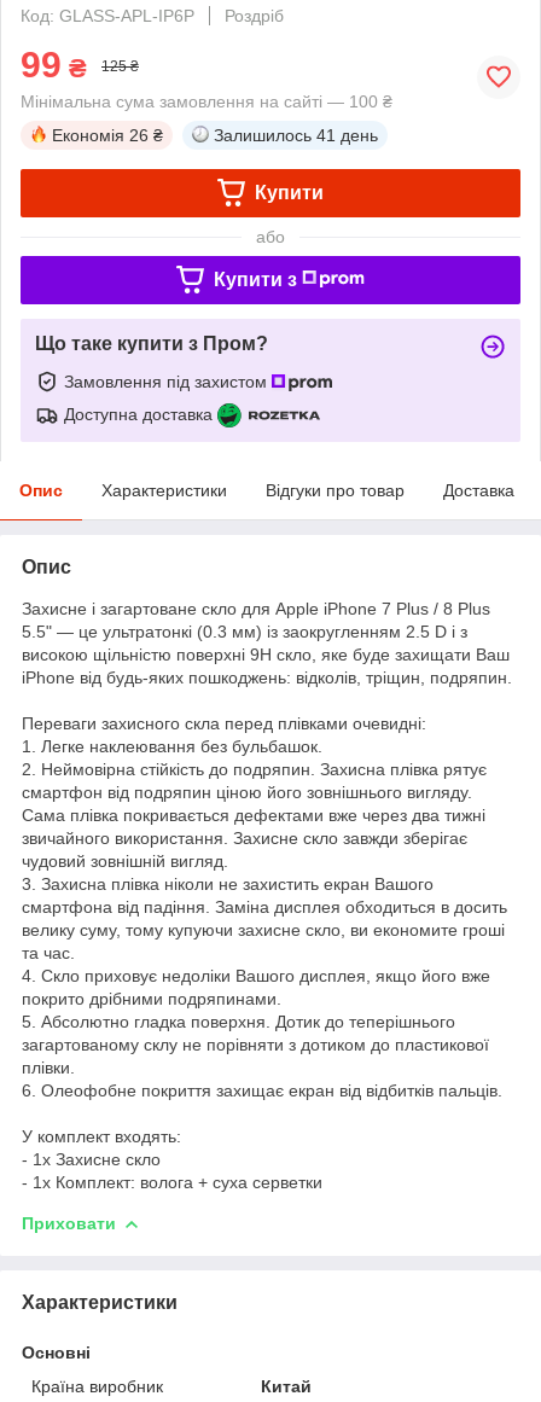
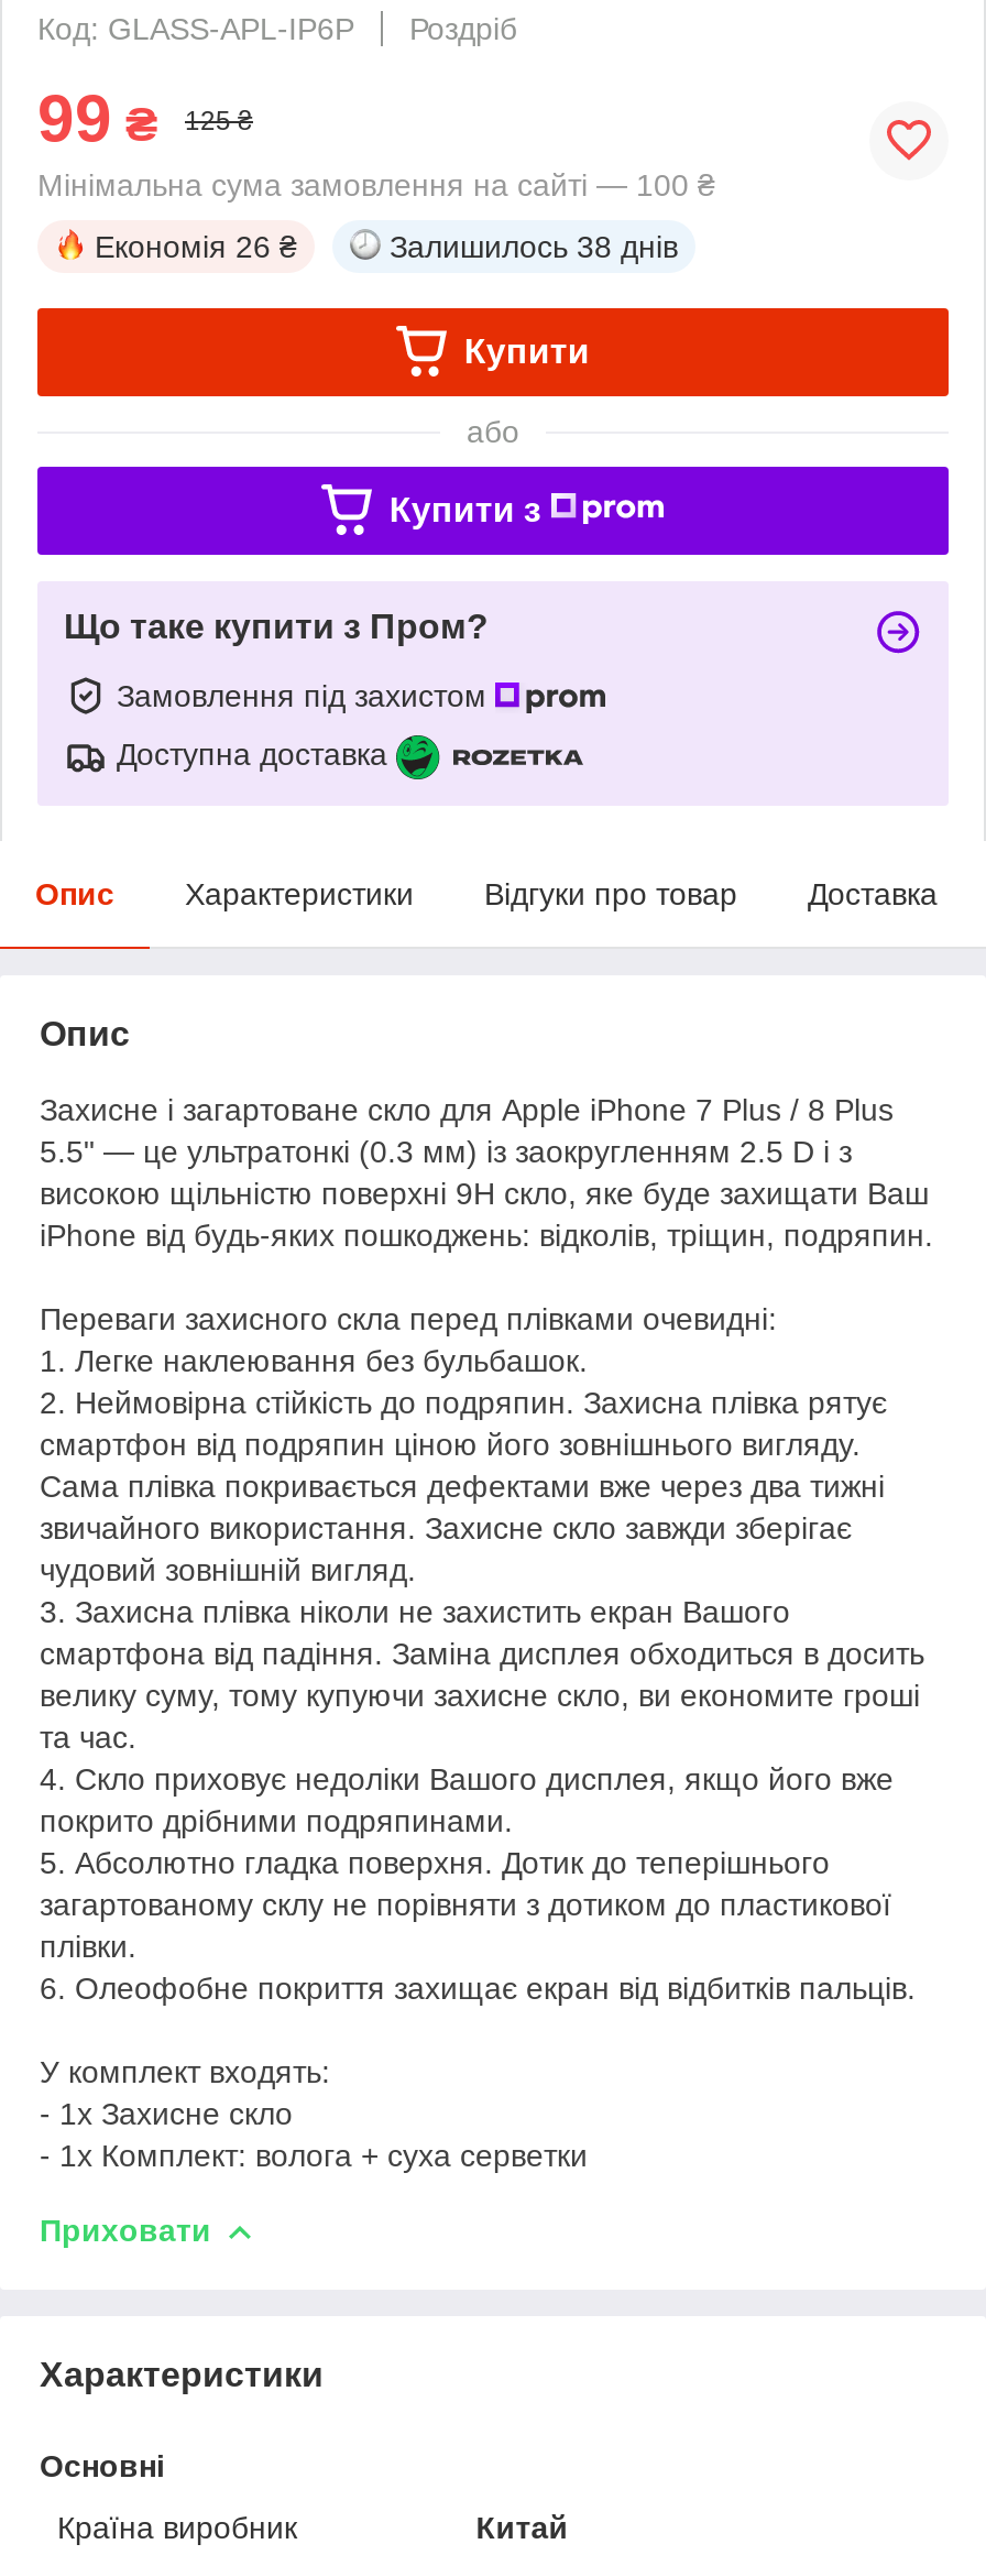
[214,125,378,145] Залишилось 41 день -> [390,229,678,264] Залишилось 38 днів

